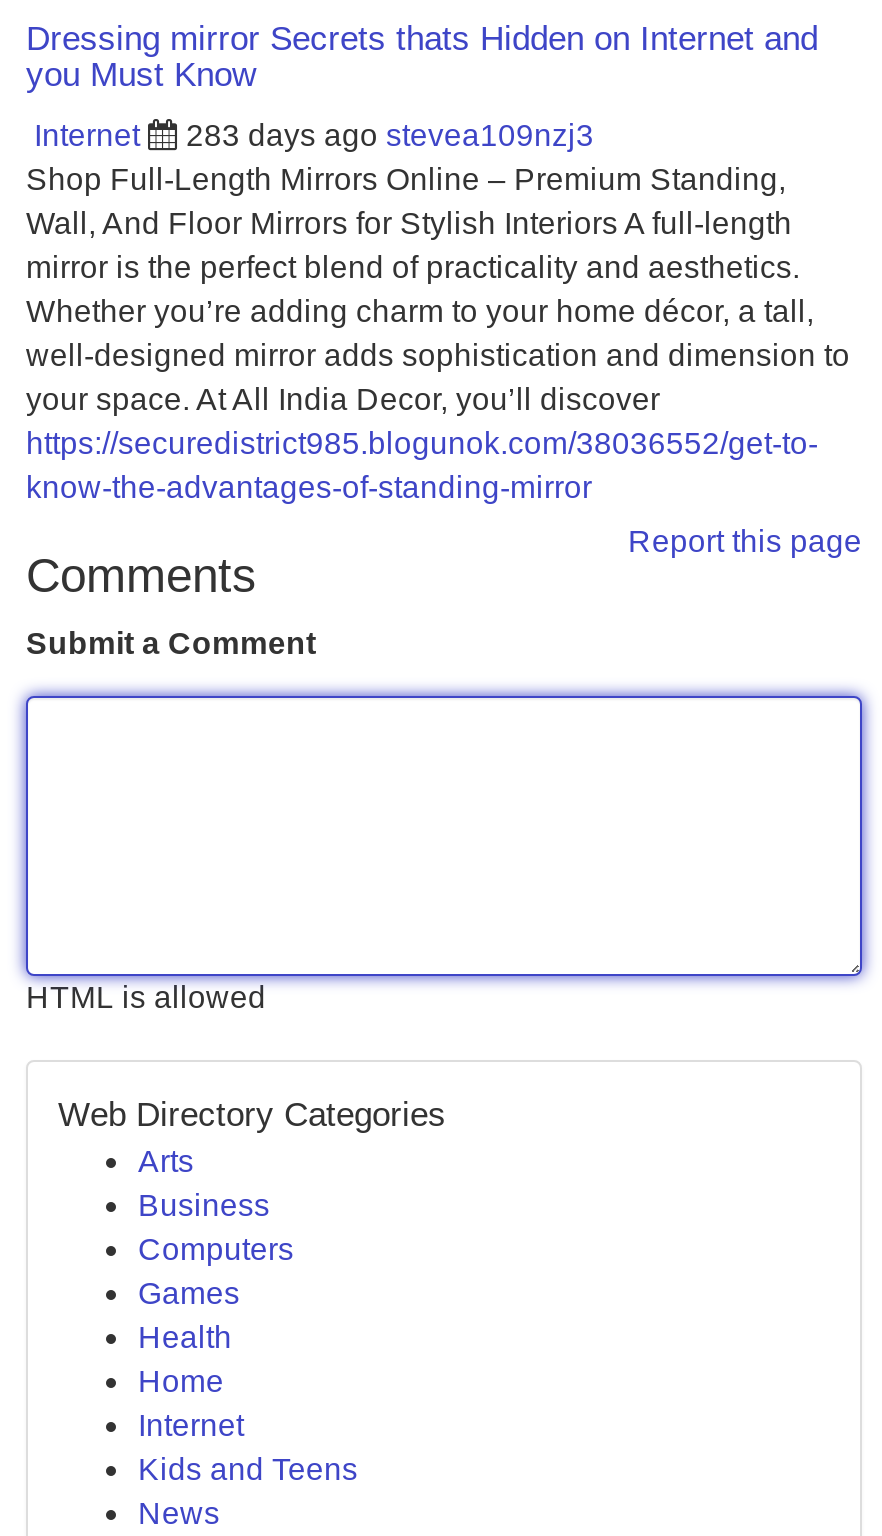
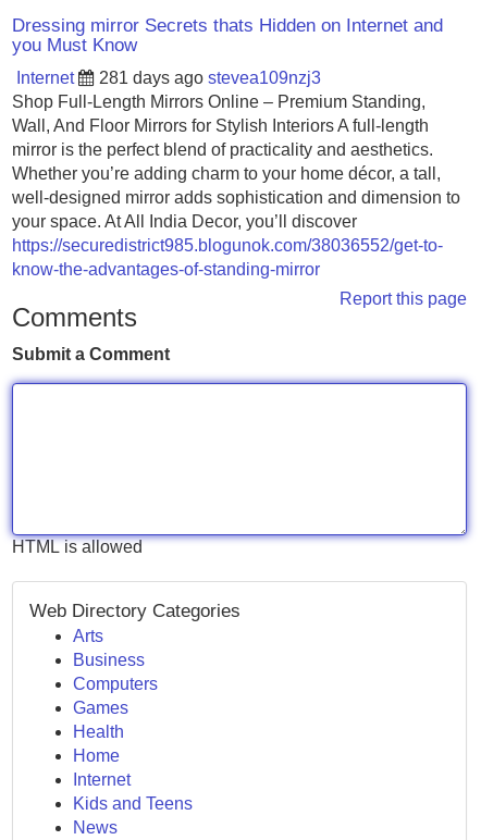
[186,118,594,152] 283 days ago stevea109nzj3 -> [99,69,321,87] 281 days ago stevea109nzj3

